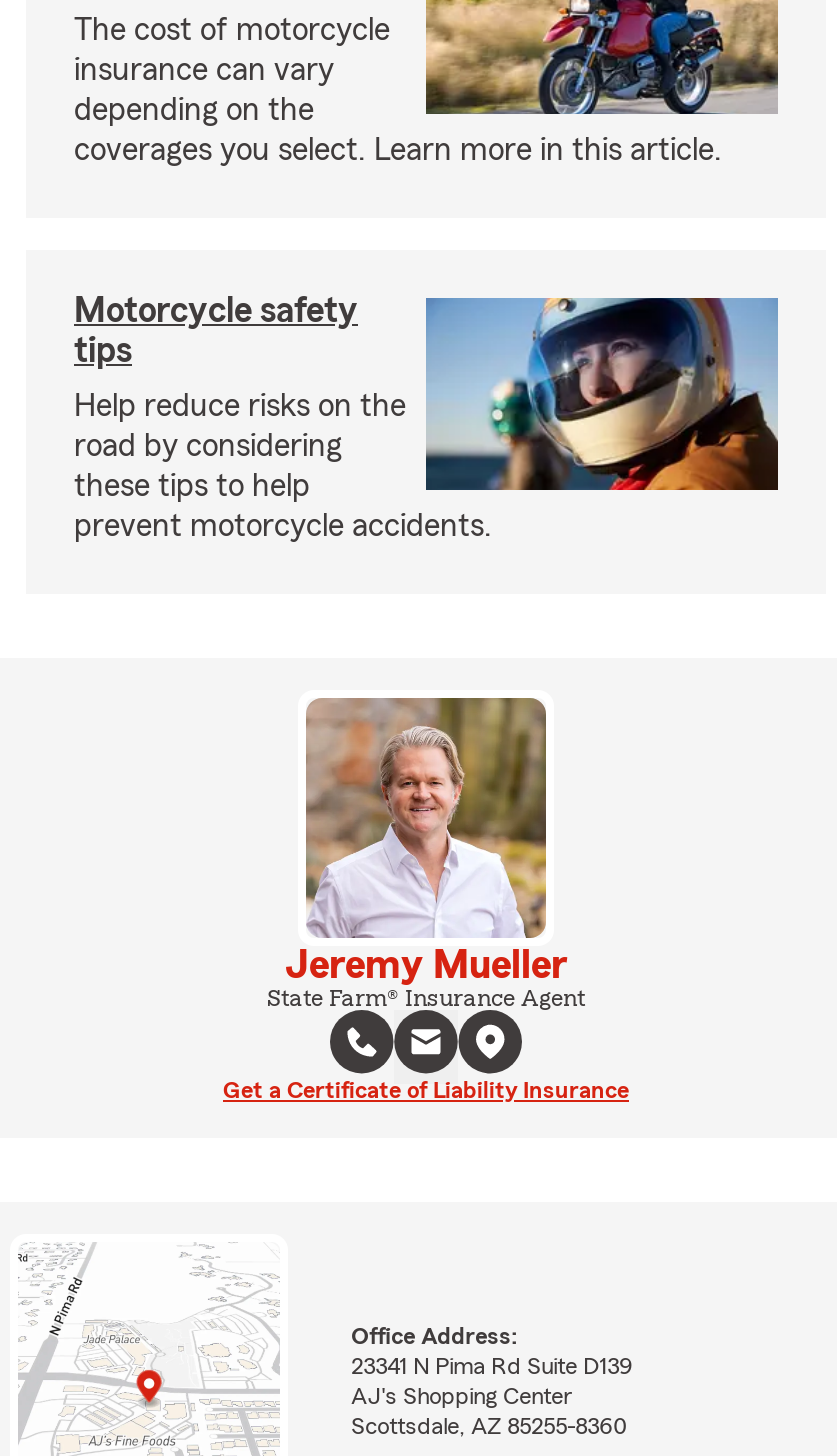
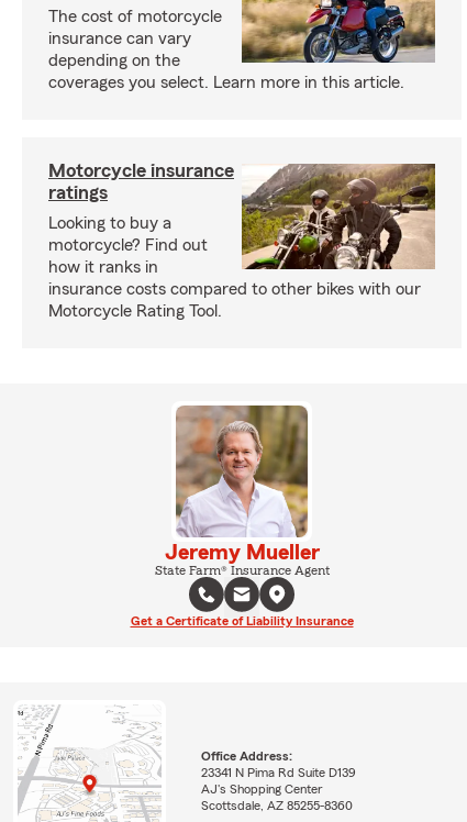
[74,292,358,368] Motorcycle safety | tips -> [48,160,234,202] Motorcycle insurance | ratings
[74,296,780,542] [image] | Help reduce risks on the | road by considering | these tips to help | prevent motorcycle accidents. -> [48,163,436,320] [image] | Looking to buy a | motorcycle? Find out | how it ranks in | insurance costs compared to other bikes with our | Motorcycle Rating Tool.

